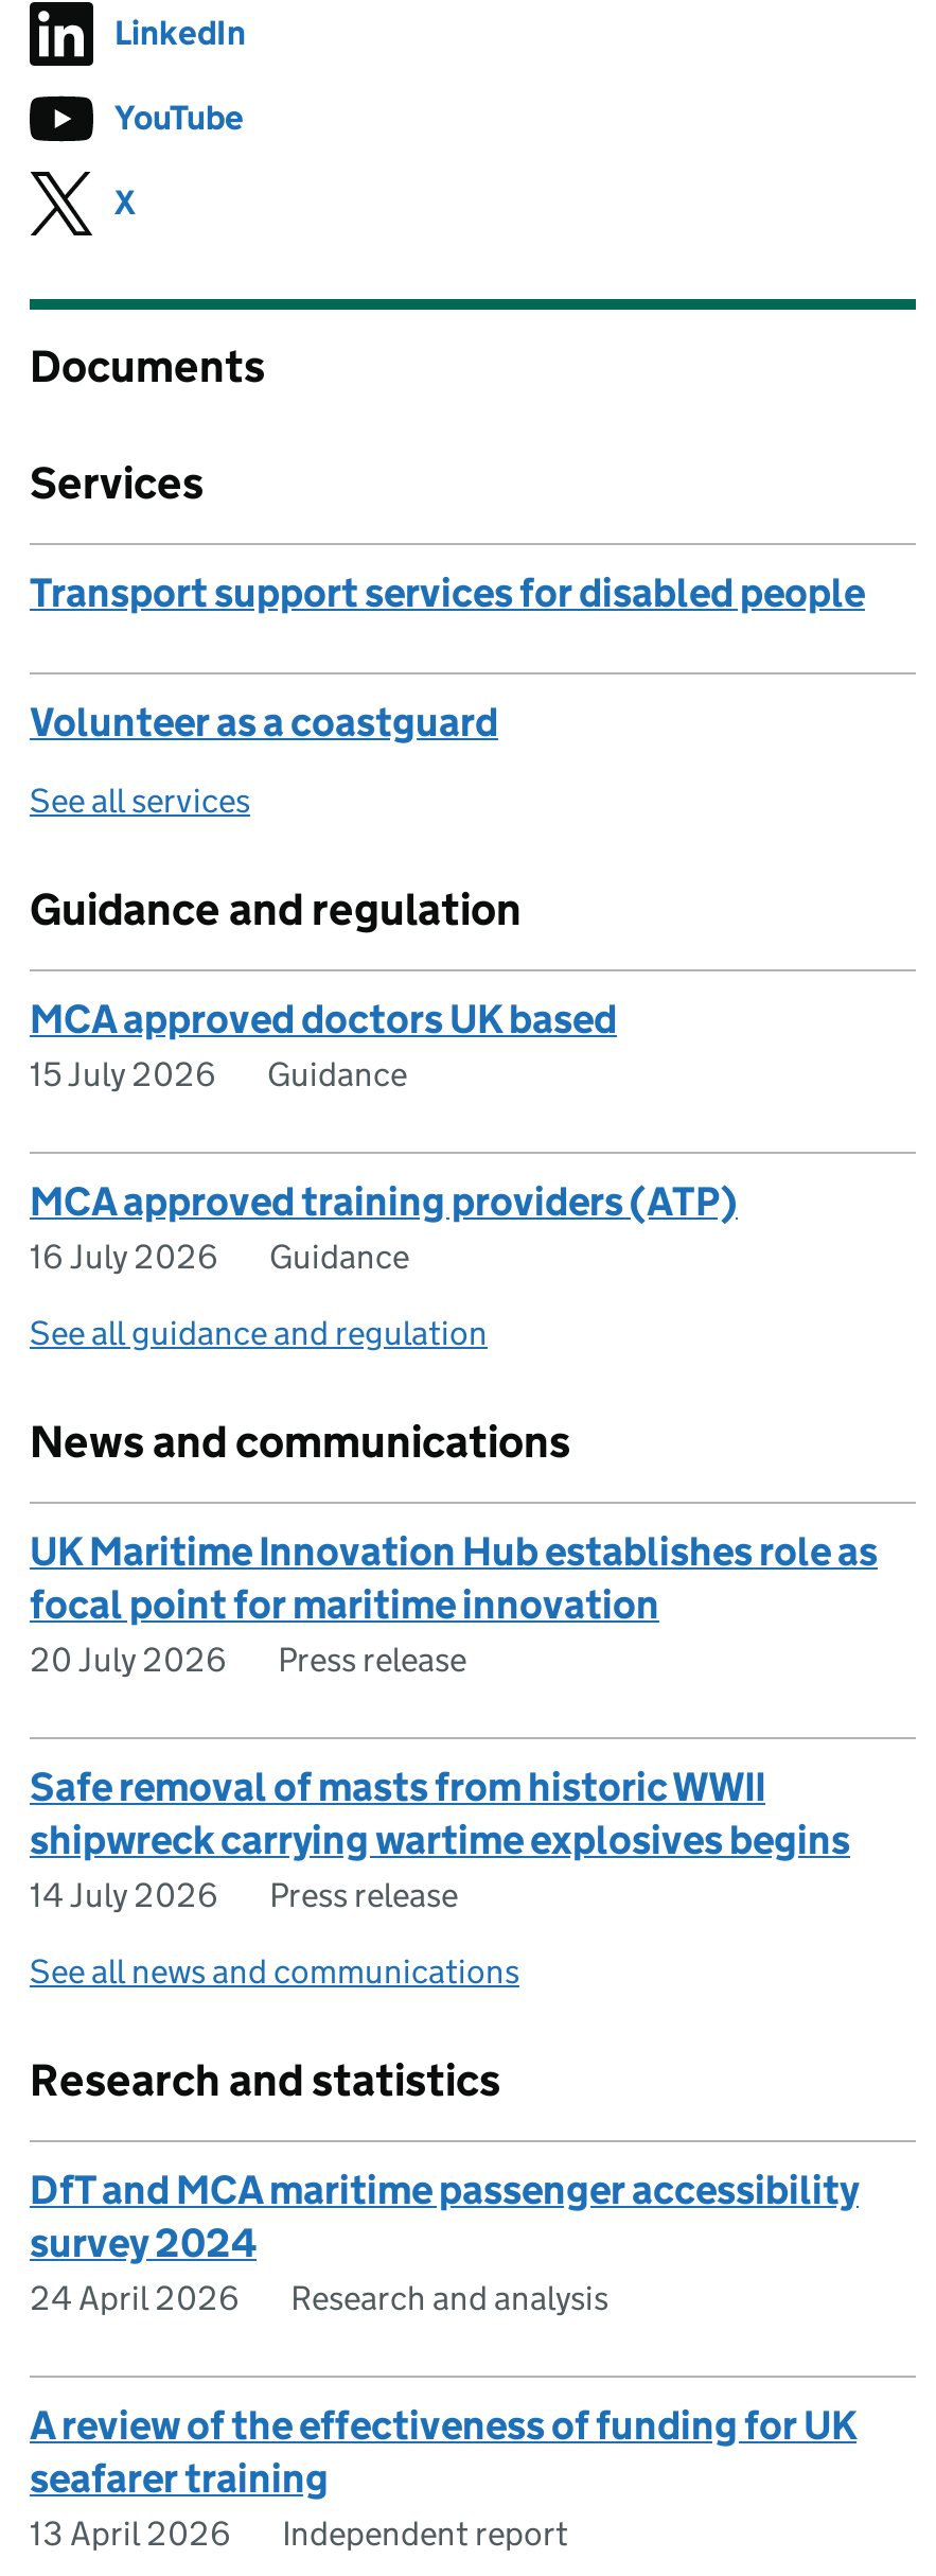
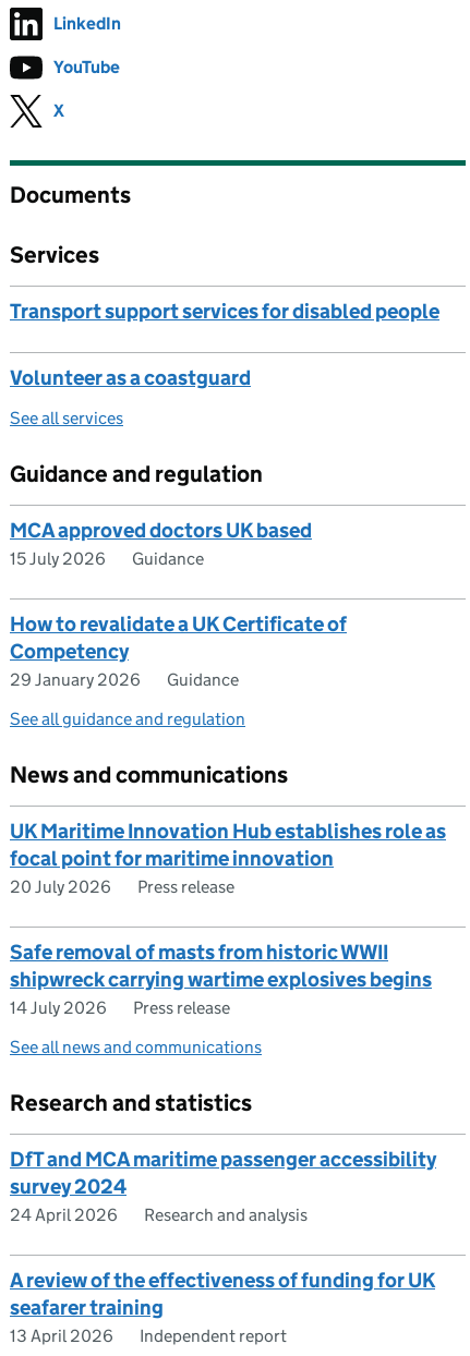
[30,1177,738,1277] MCA approved training providers (ATP) | 16 July 2026 -> [10,612,347,690] How to revalidate a UK Certificate of | Competency | 29 January 2026

